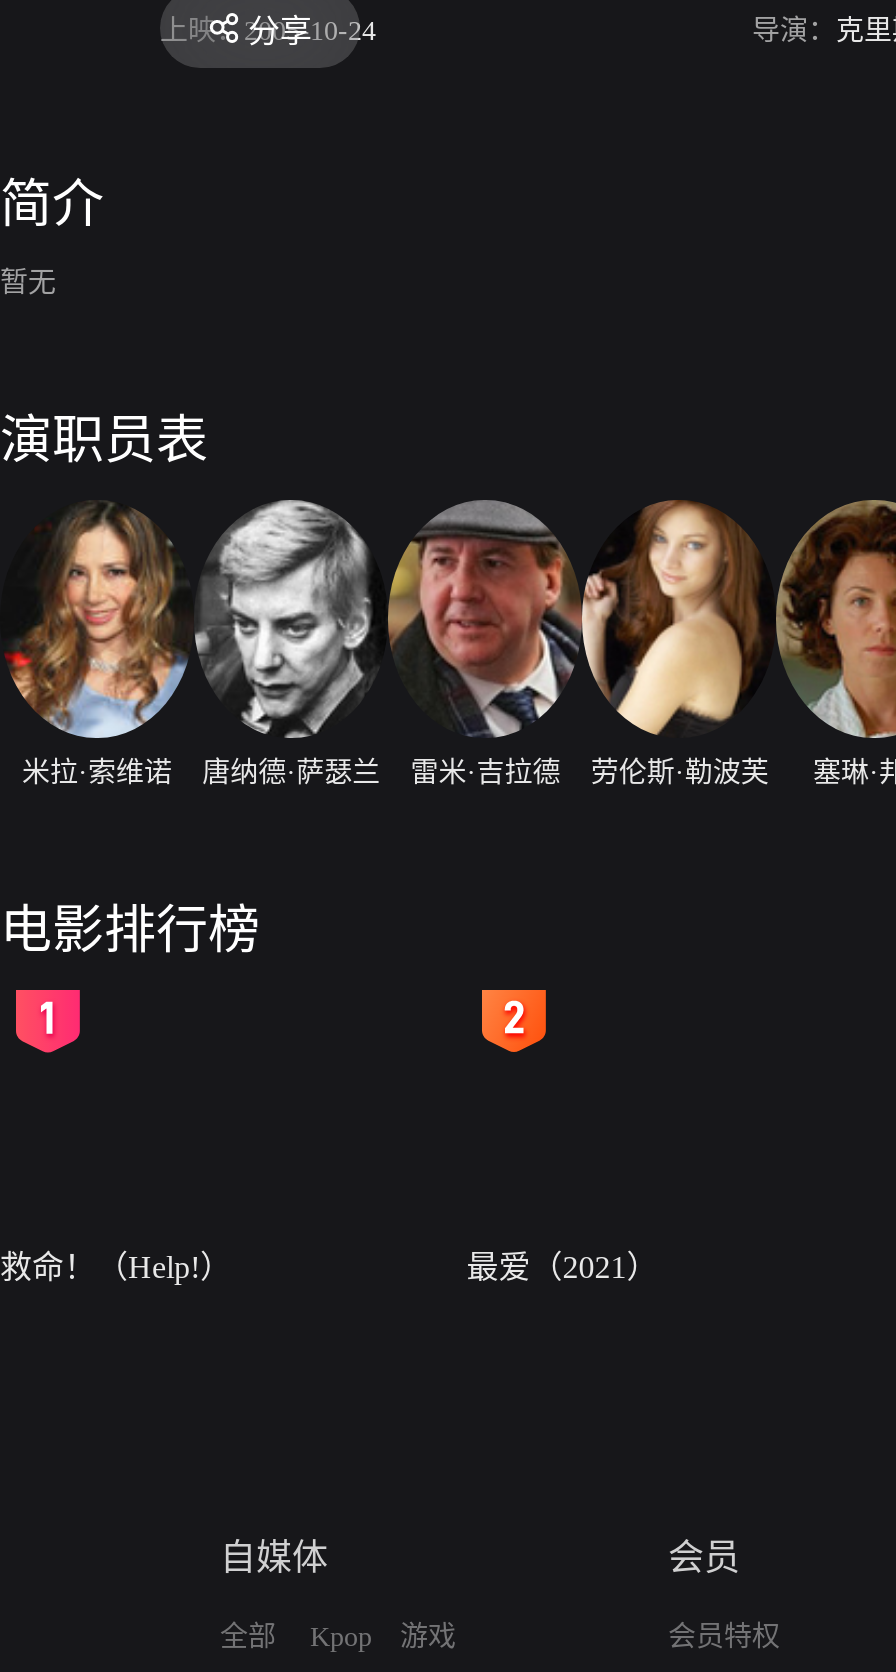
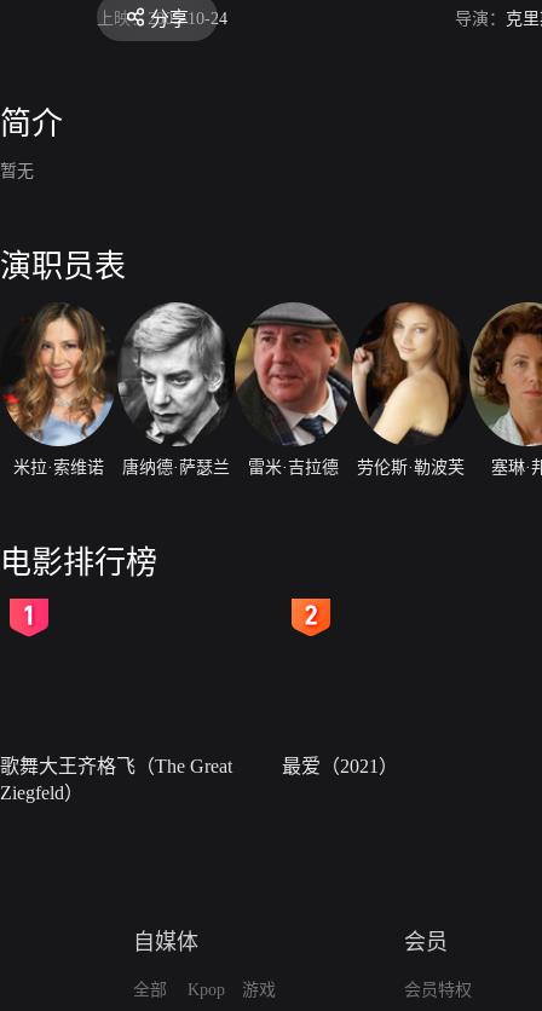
[0,1250,232,1284] 救命！（Help!） -> [0,756,232,803] 歌舞大王齐格飞（The Great | Ziegfeld）

